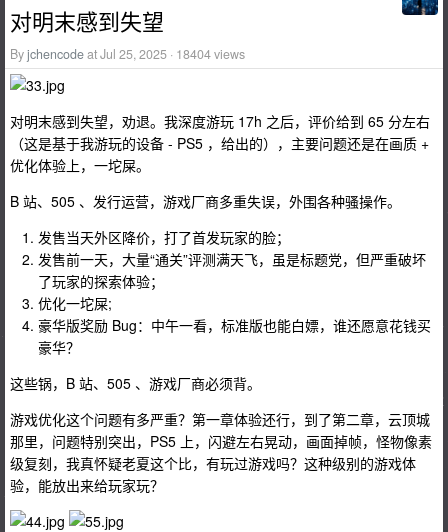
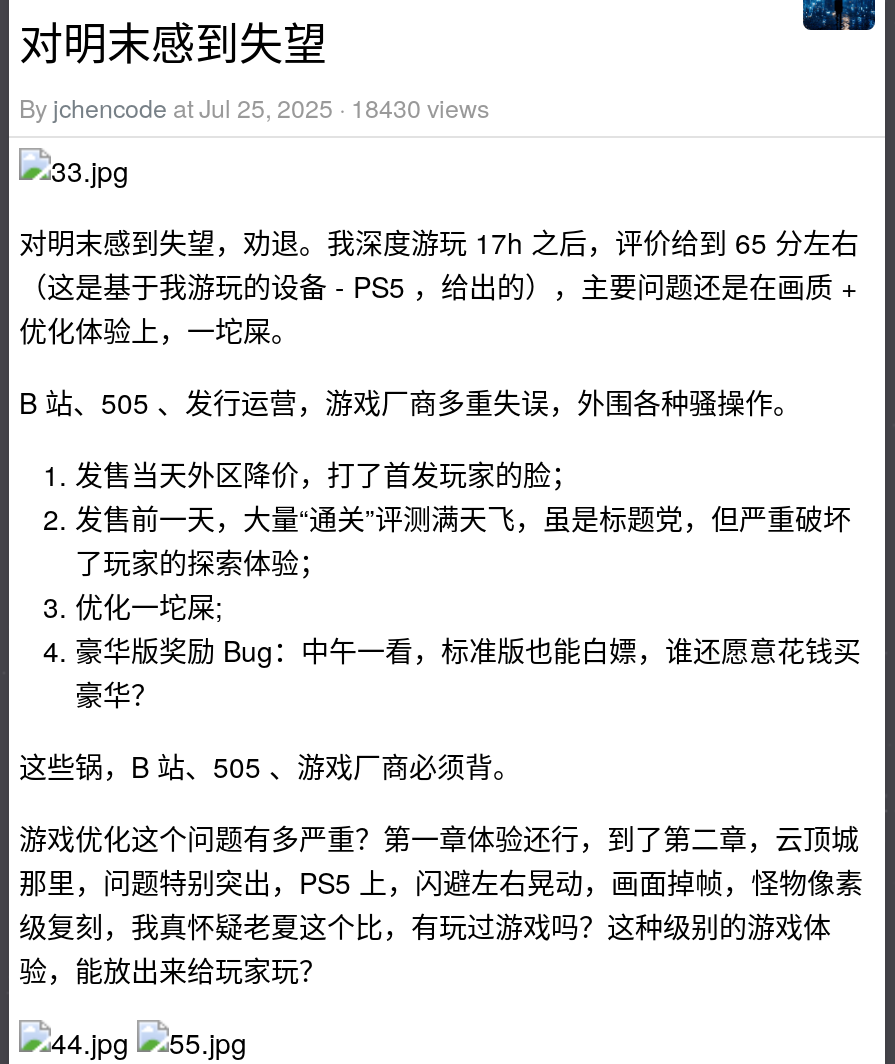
[10,45,245,63] By jchencode at Jul 25, 2025 · 18404 views -> [19,90,489,126] By jchencode at Jul 25, 2025 · 18430 views

